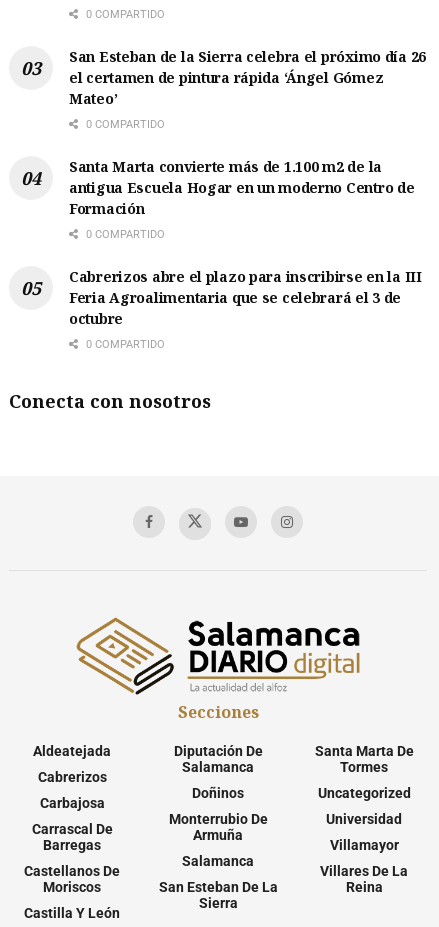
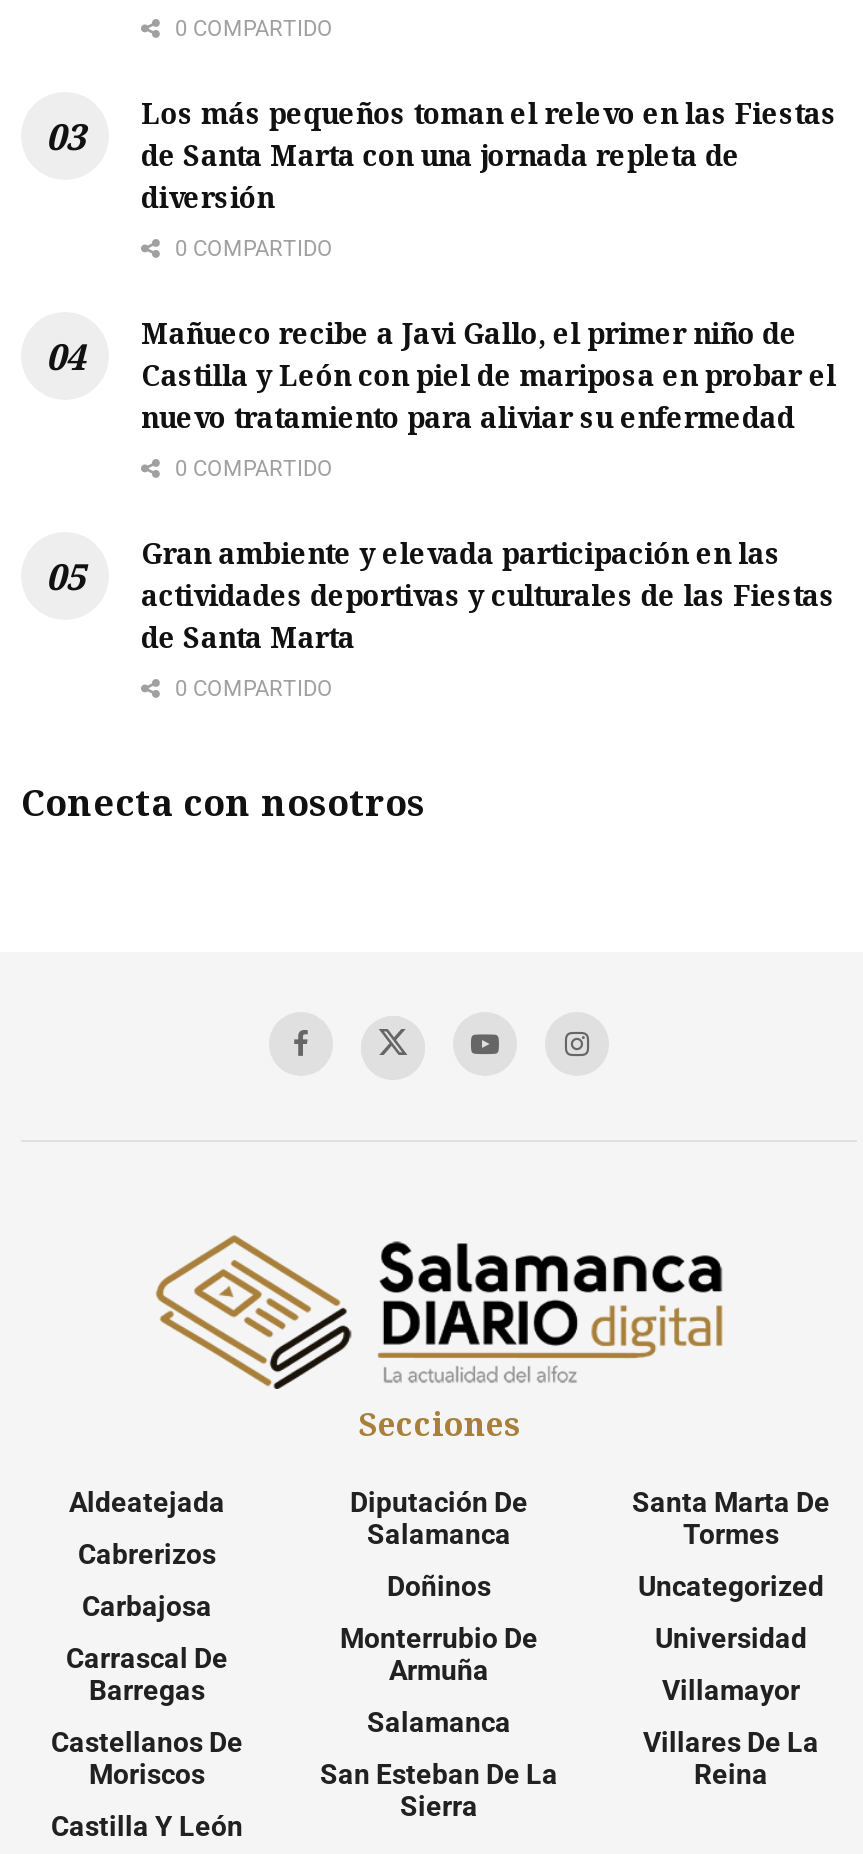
[69,47,426,108] San Esteban de la Sierra celebra el próximo día 26 | el certamen de pintura rápida ‘Ángel Gómez | Mateo’ -> [141,93,837,215] Los más pequeños toman el relevo en las Fiestas | de Santa Marta con una jornada repleta de | diversión
[69,157,414,218] Santa Marta convierte más de 1.100 m2 de la | antigua Escuela Hogar en un moderno Centro de | Formación -> [141,313,836,435] Mañueco recibe a Javi Gallo, el primer niño de | Castilla y León con piel de mariposa en probar el | nuevo tratamiento para aliviar su enfermedad
[69,267,422,328] Cabrerizos abre el plazo para inscribirse en la III | Feria Agroalimentaria que se celebrará el 3 de | octubre -> [141,533,835,655] Gran ambiente y elevada participación en las | actividades deportivas y culturales de las Fiestas | de Santa Marta

